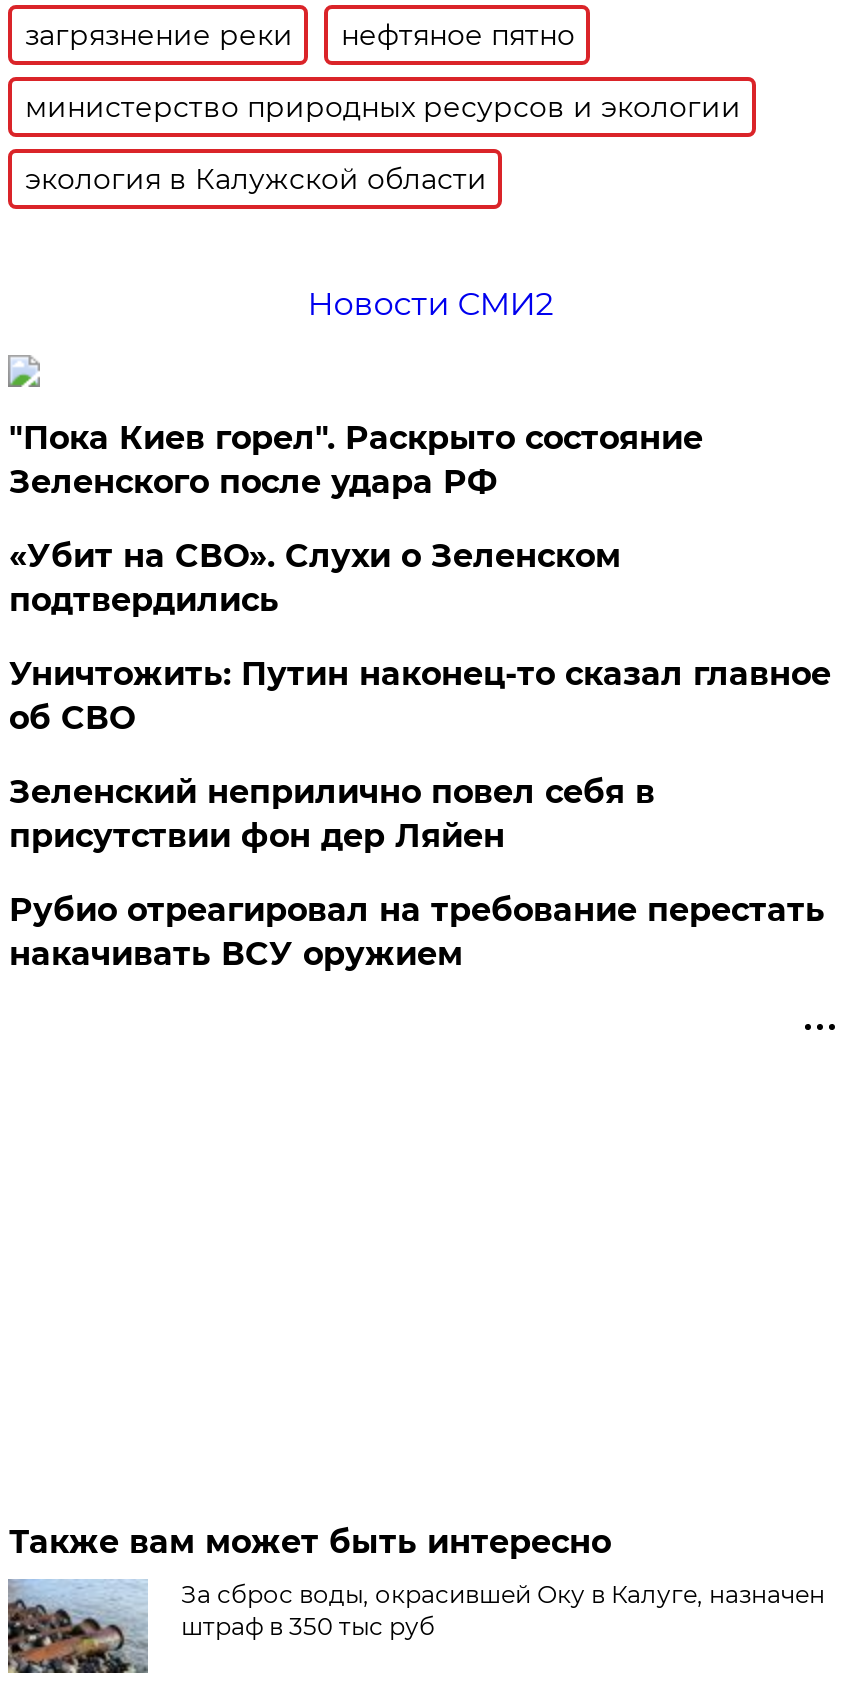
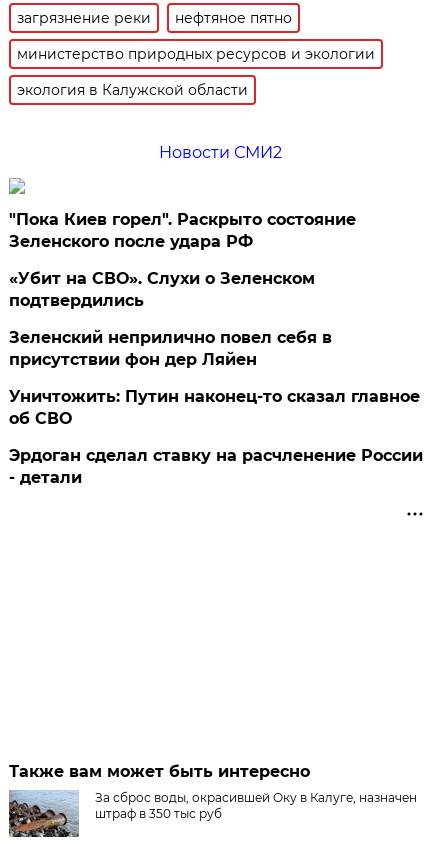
moved [9,655,831,737] -> [9,387,420,428]: Уничтожить: Путин наконец-то сказал главное | об СВО
moved [9,773,655,855] -> [9,328,332,369]: Зеленский неприлично повел cебя в | присутствии фон дер Ляйен
[9,891,825,973] Рубио отреагировал на требование перестать | накачивать ВСУ оружием -> [9,446,423,487] Эрдоган сделал ставку на расчленение России | - детали

